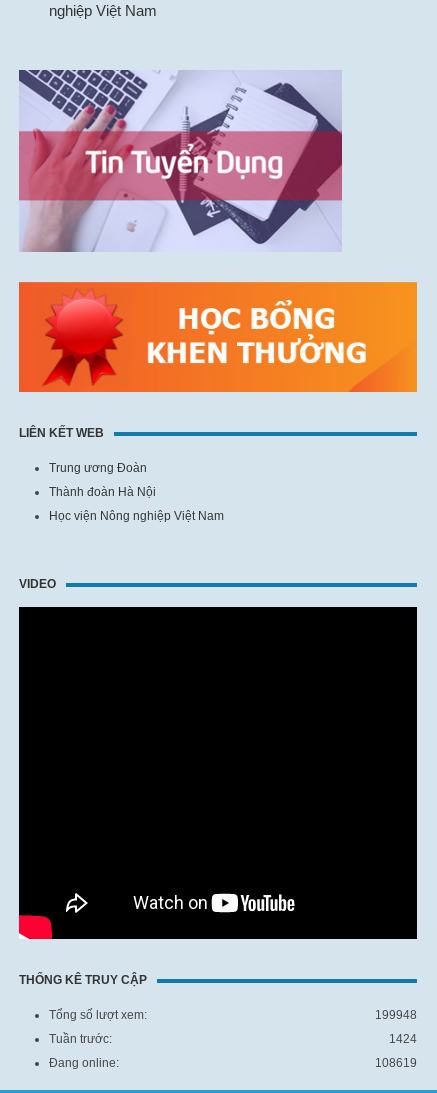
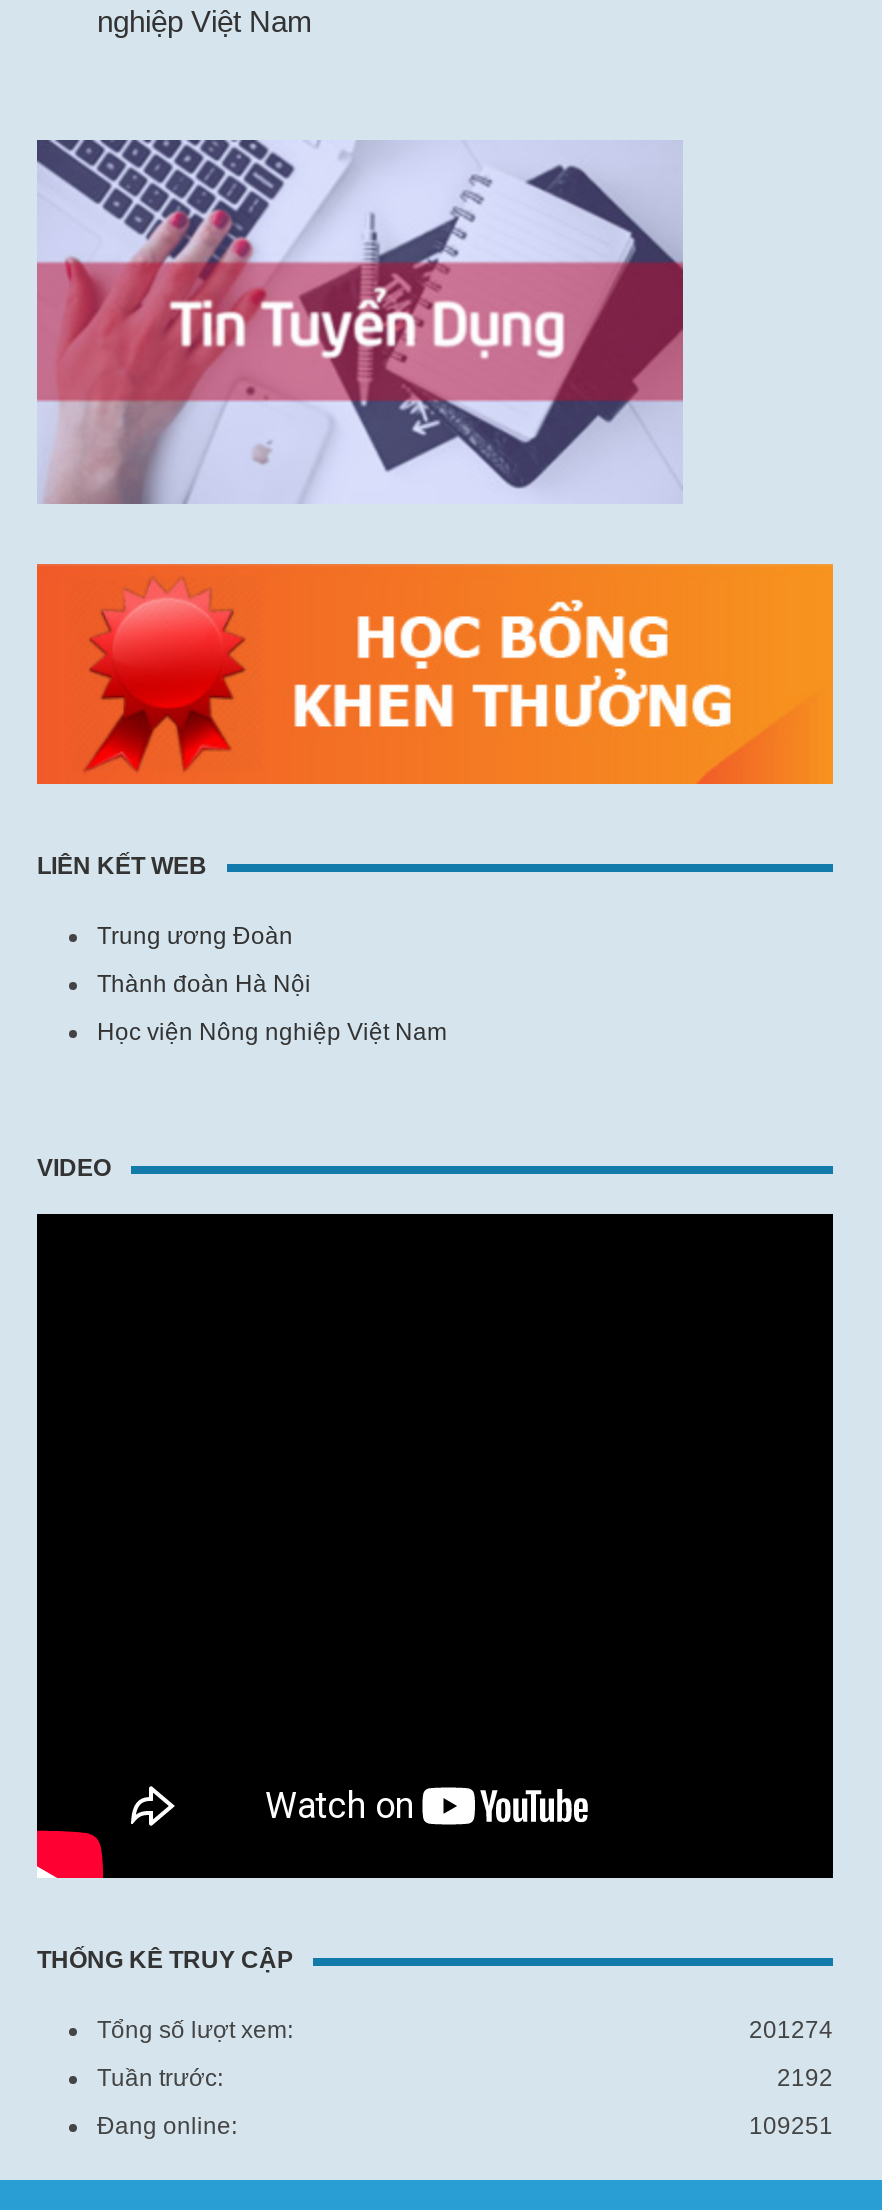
[375,1008,417,1022] 199948 -> [749,2015,833,2043] 201274
[389,1032,417,1046] 1424 -> [777,2063,833,2091] 2192
[375,1056,417,1070] 108619 -> [749,2111,833,2139] 109251

